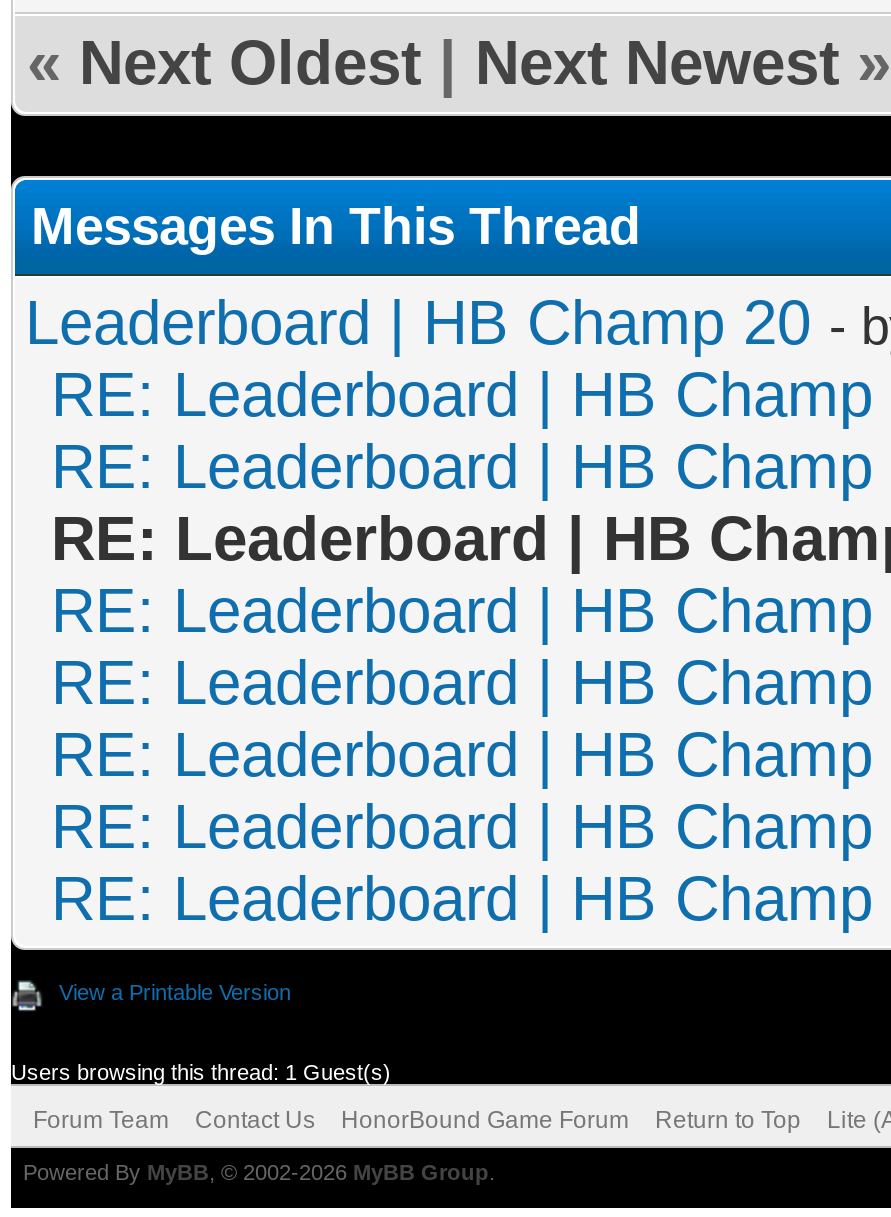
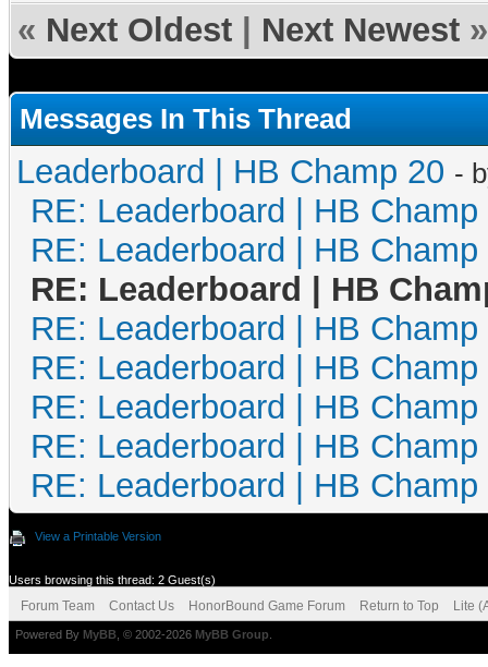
[11,1060,391,1084] Users browsing this thread: 1 Guest(s) -> [9,573,216,586] Users browsing this thread: 2 Guest(s)

